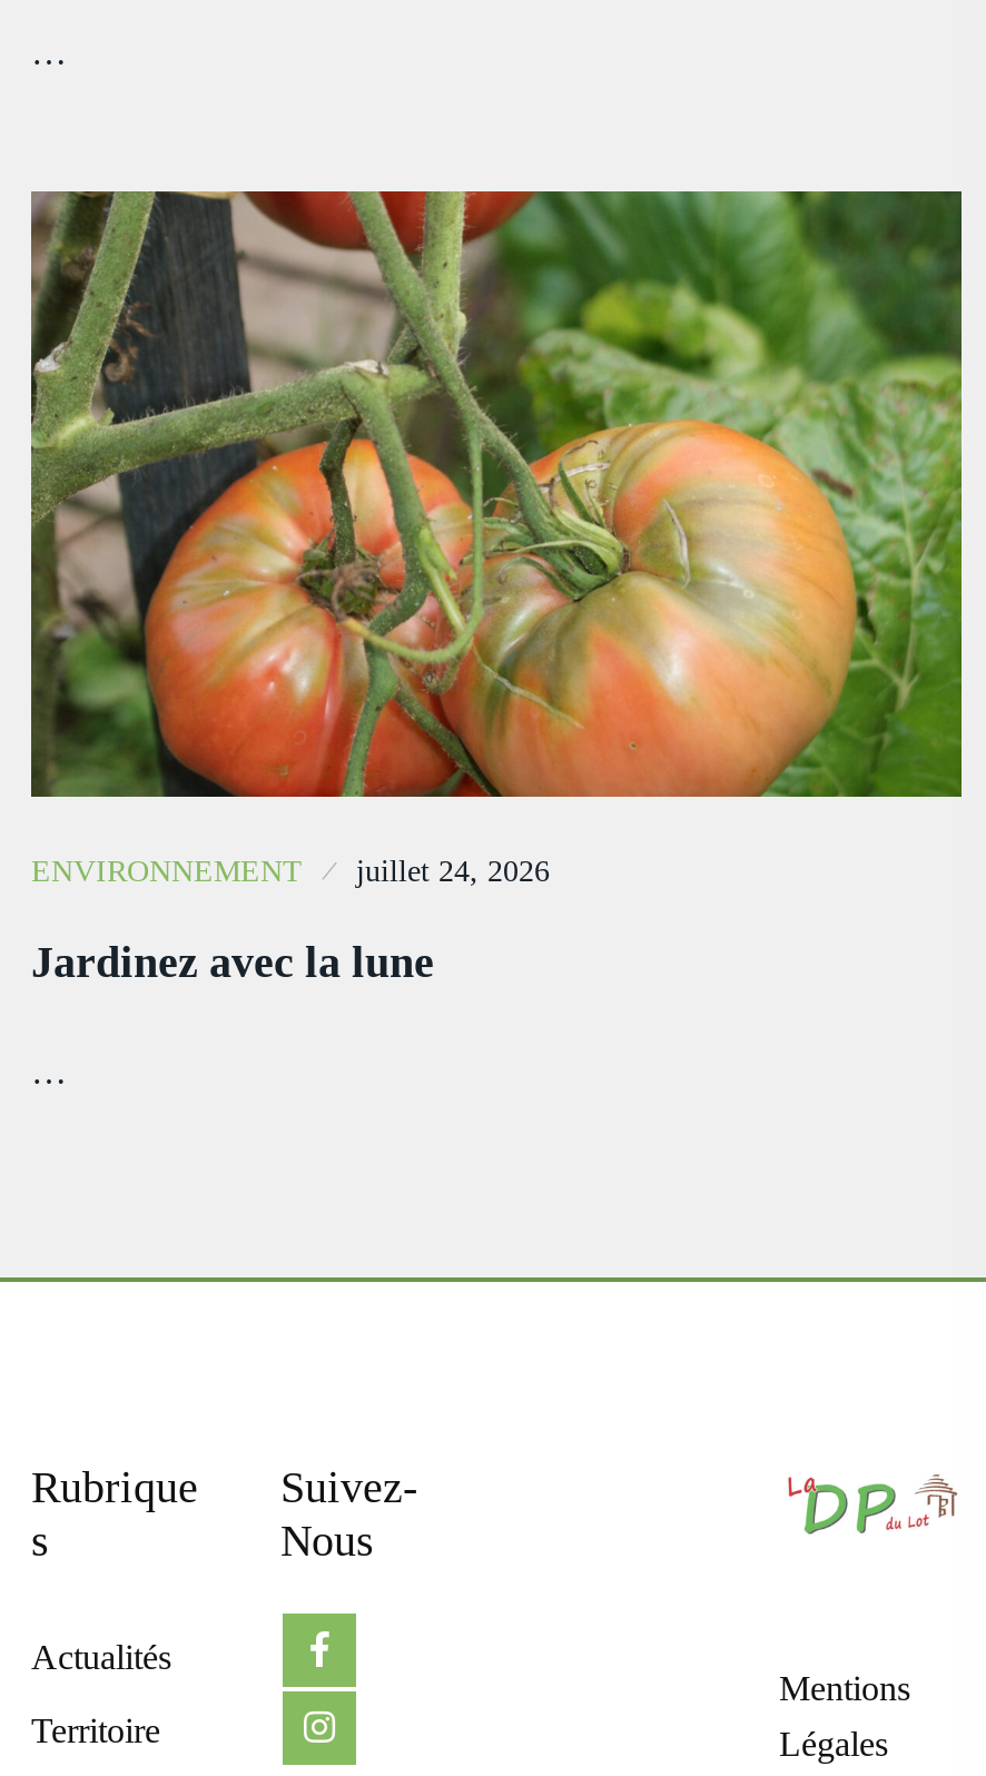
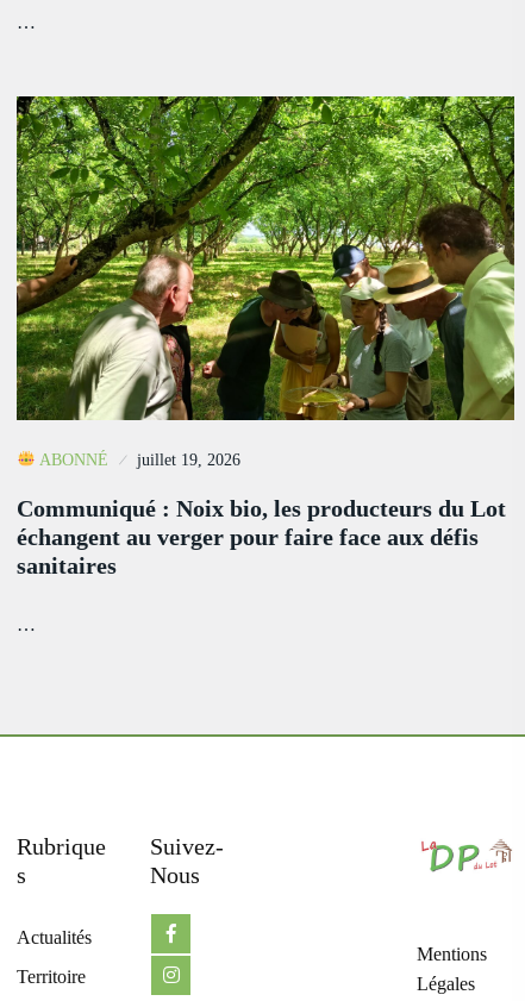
[31,189,964,887] [image] | ENVIRONNEMENT | juillet 24, 2026 -> [17,95,514,469] [image] | ABONNÉ | juillet 19, 2026
[31,936,434,985] Jardinez avec la lune -> [17,495,506,578] Communiqué : Noix bio, les producteurs du Lot | échangent au verger pour faire face aux défis | sanitaires

